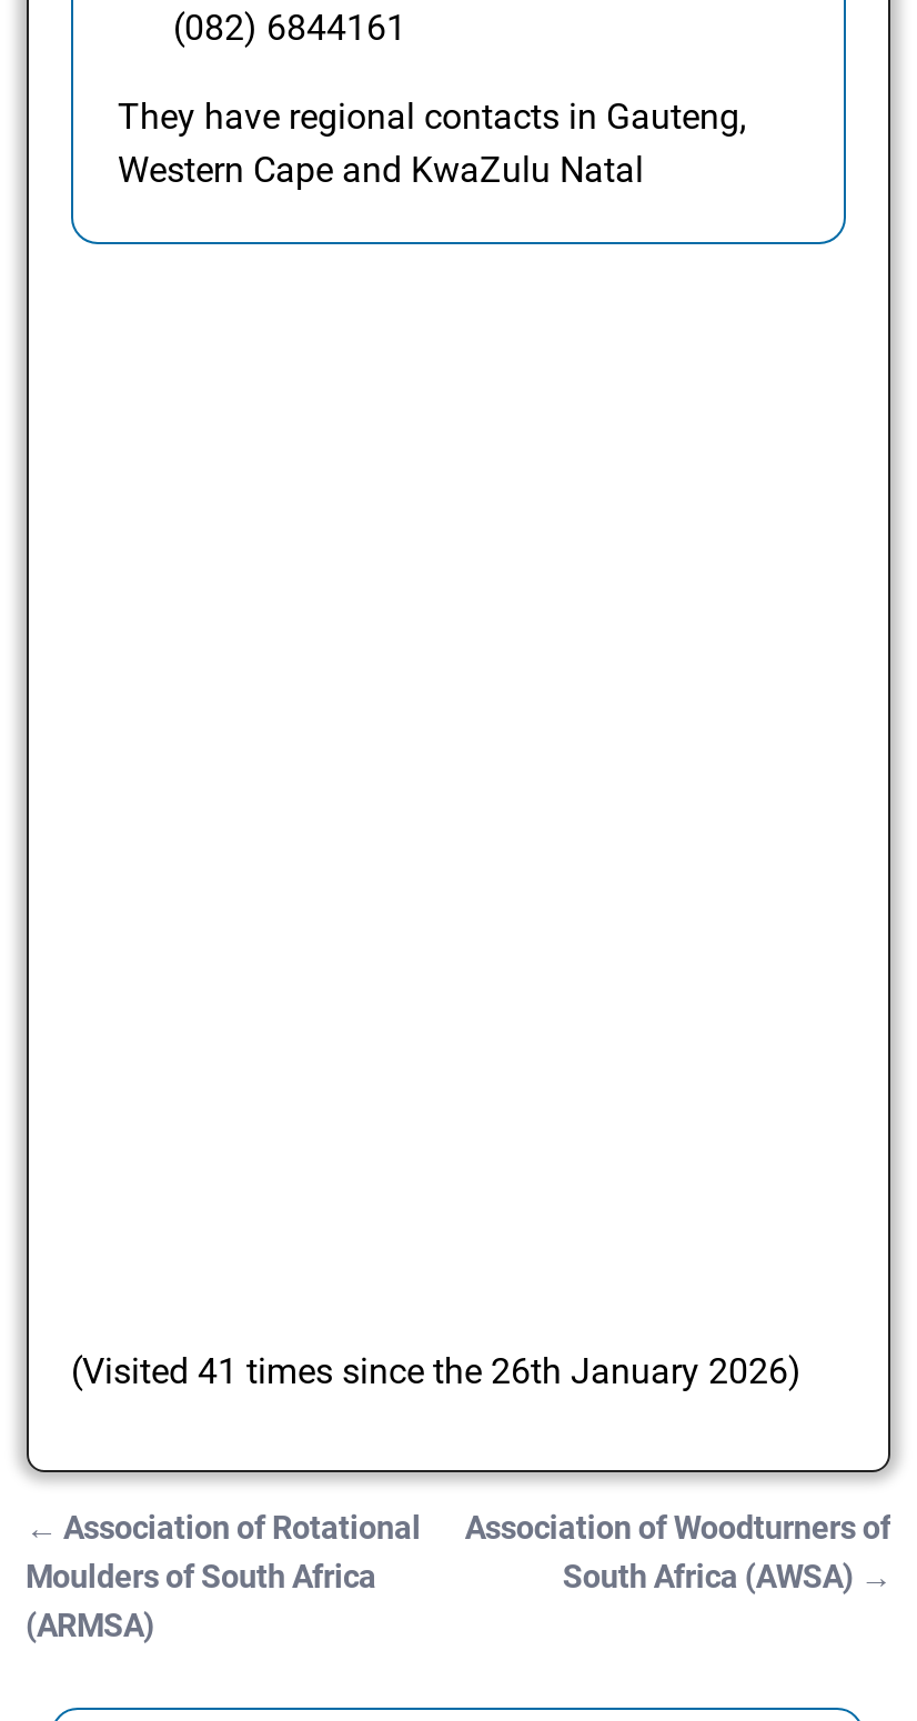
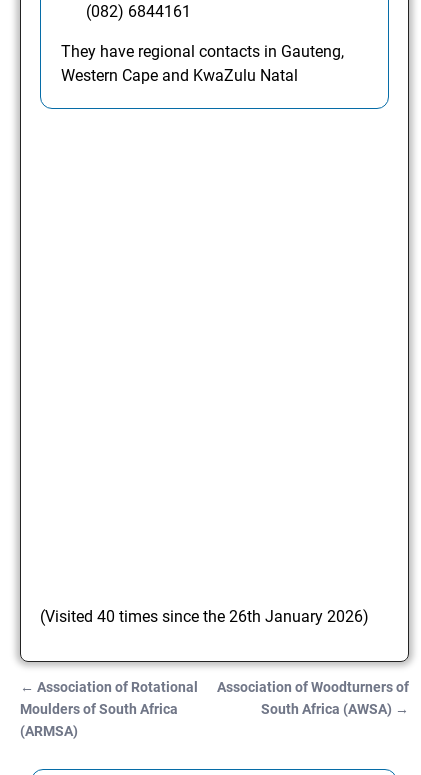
[71,1349,802,1391] (Visited 41 times since the 26th January 2026) -> [40,607,369,626] (Visited 40 times since the 26th January 2026)

